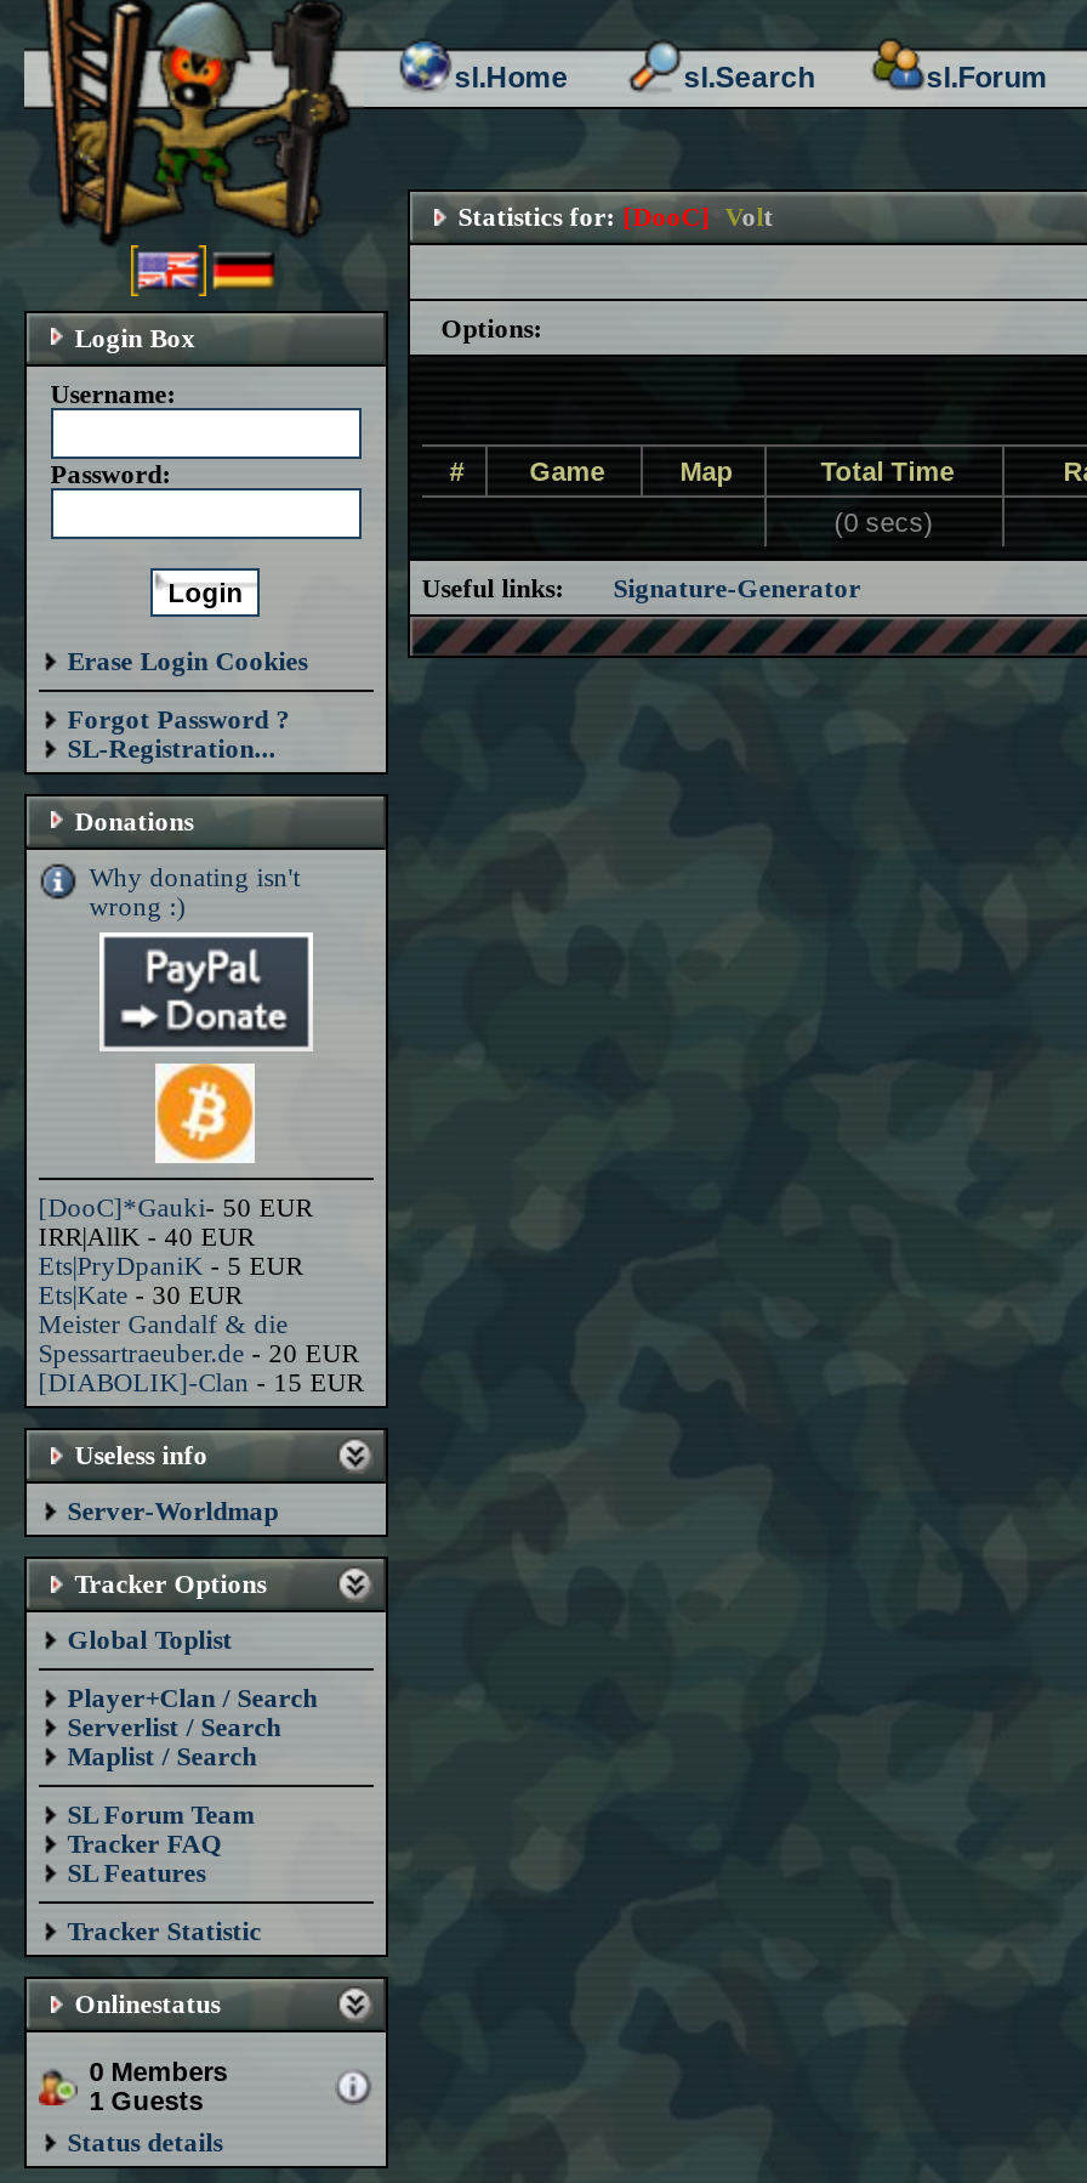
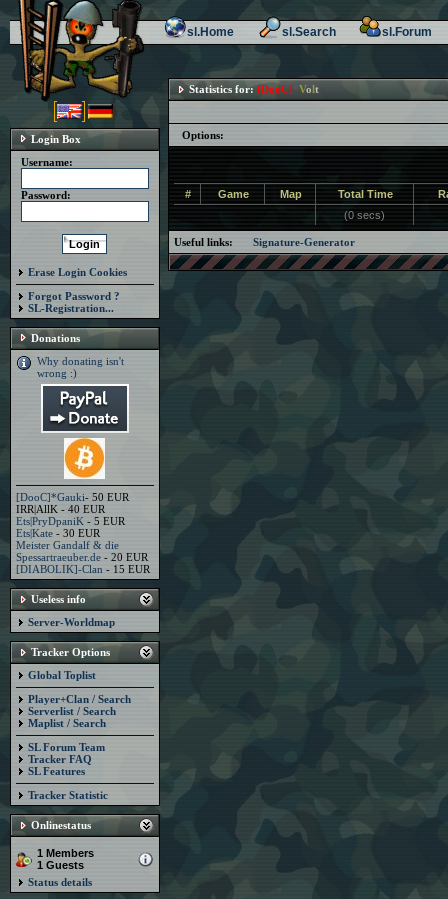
[89,2057,228,2086] 0 Members -> [37,847,94,859] 1 Members

